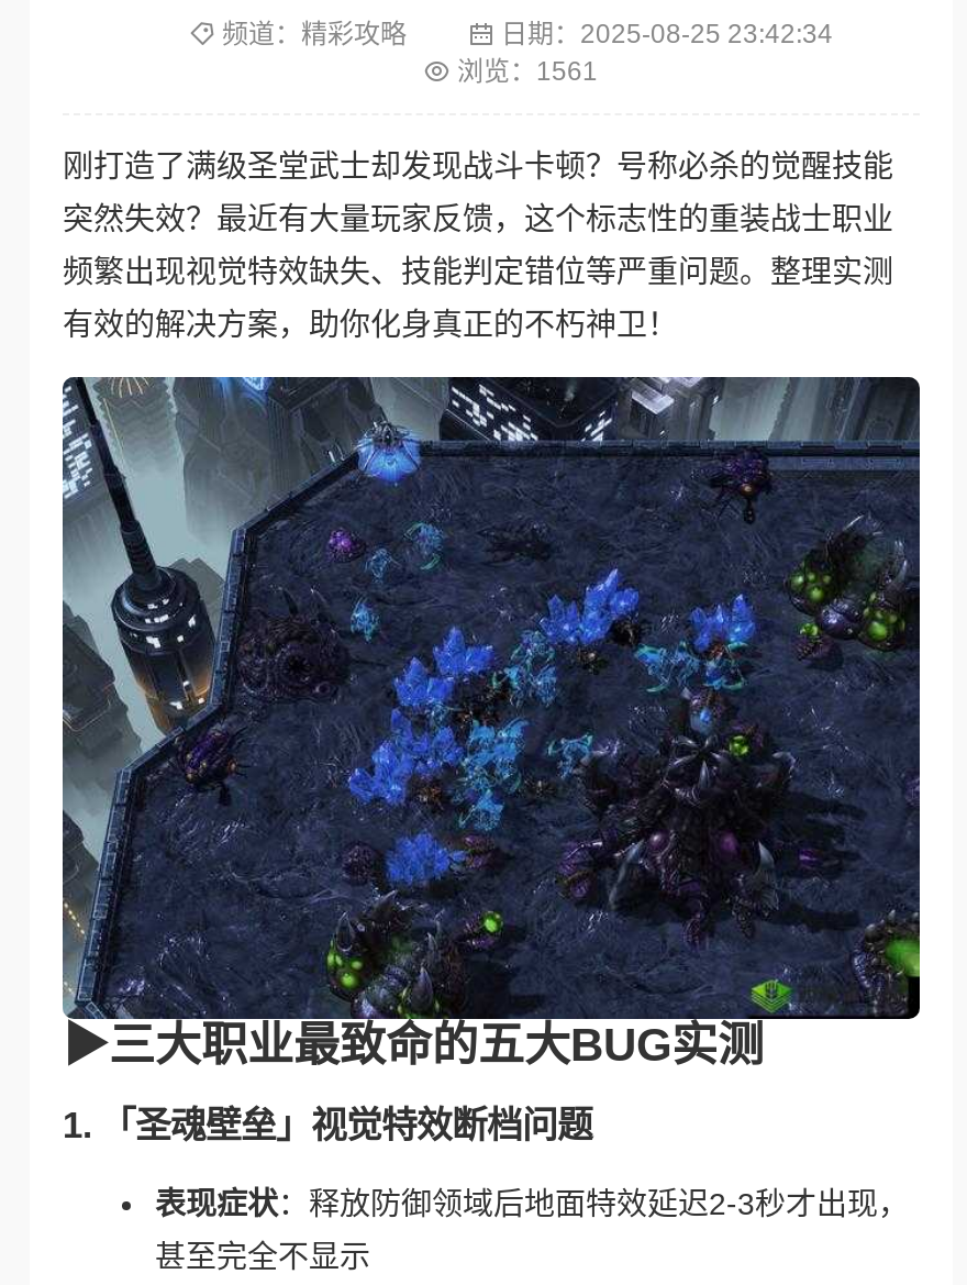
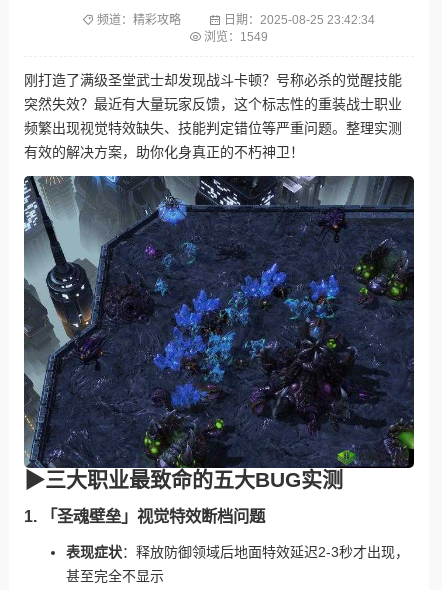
[451,56,598,87] 浏览：1561 -> [200,30,267,44] 浏览：1549

